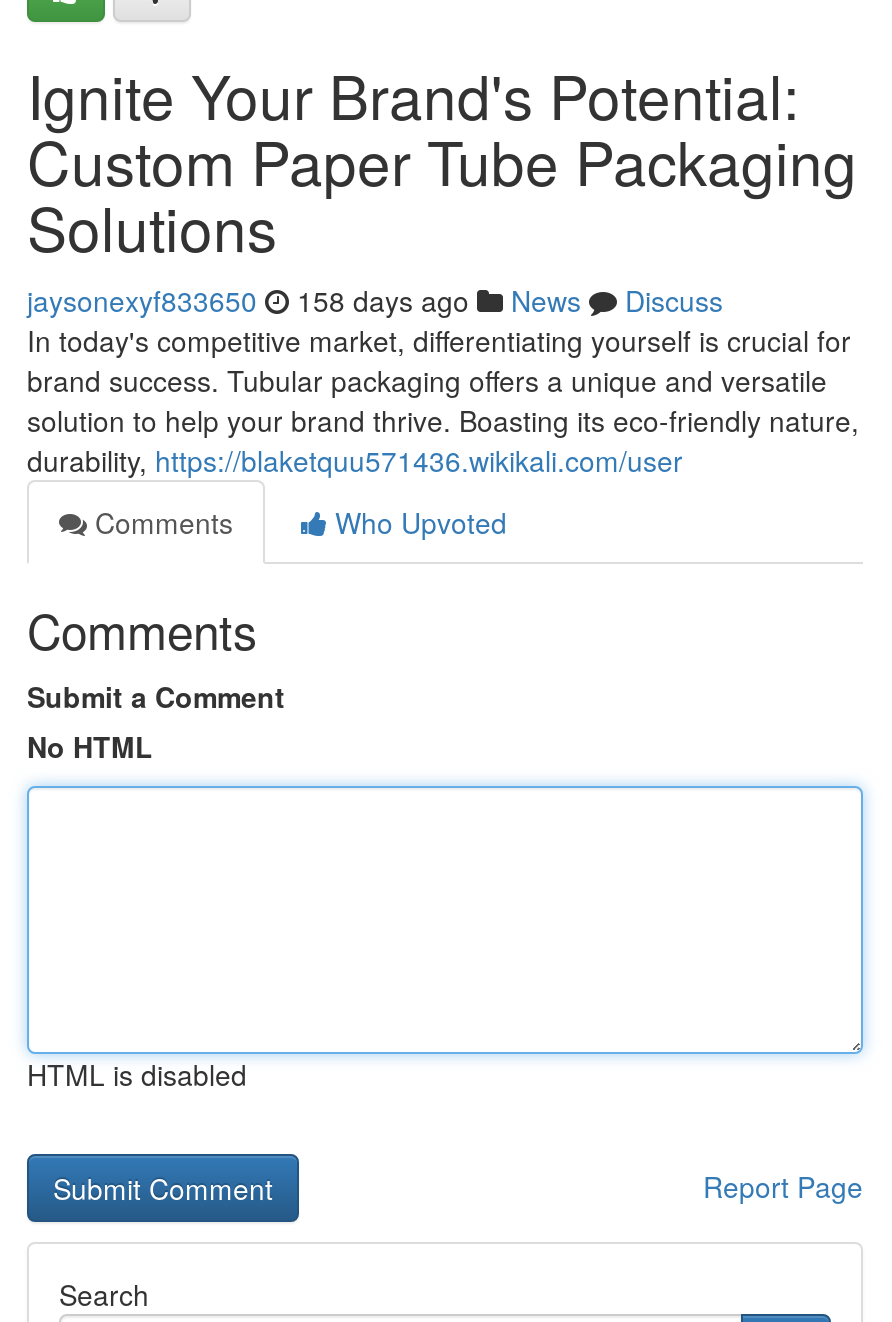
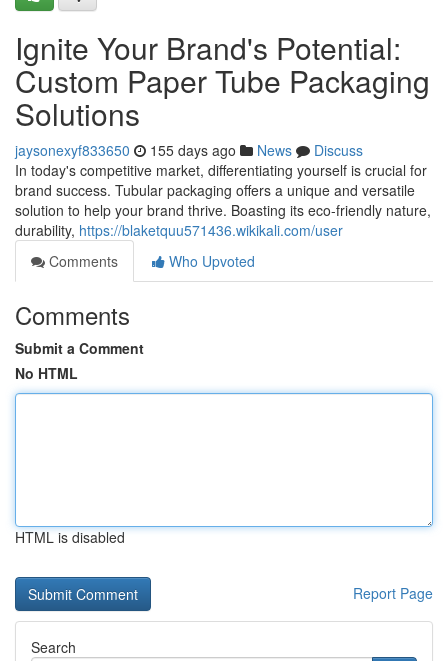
[27,280,723,320] jaysonexyf833650 158 days ago News Discuss -> [15,140,363,160] jaysonexyf833650 155 days ago News Discuss

